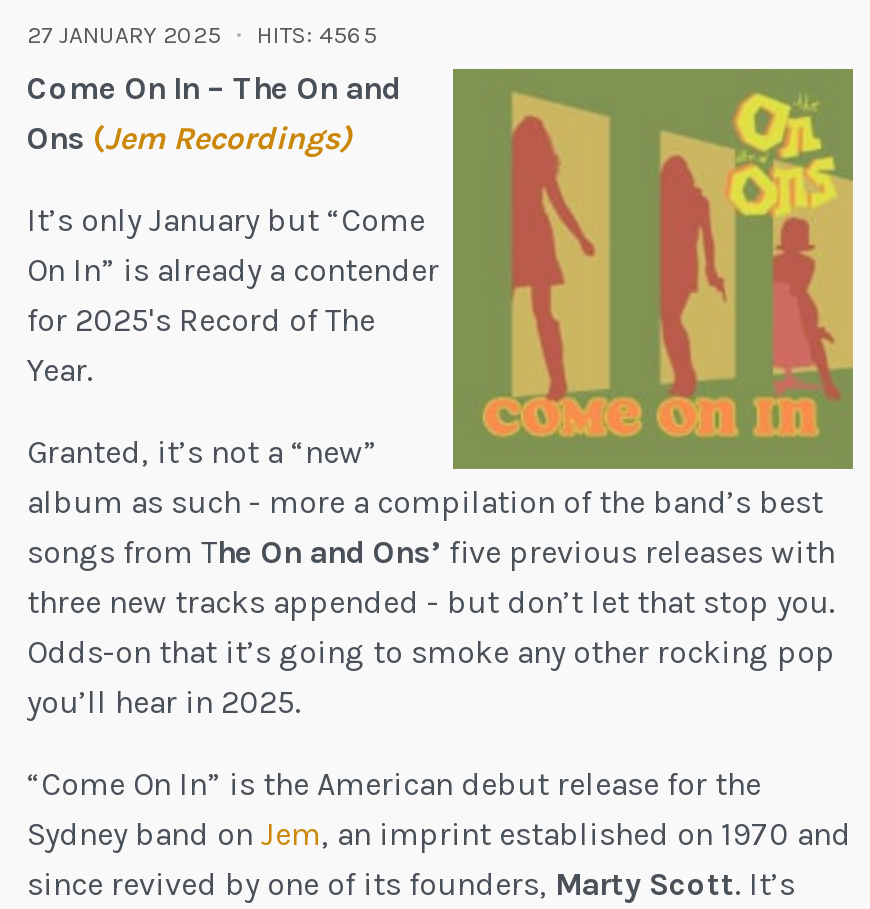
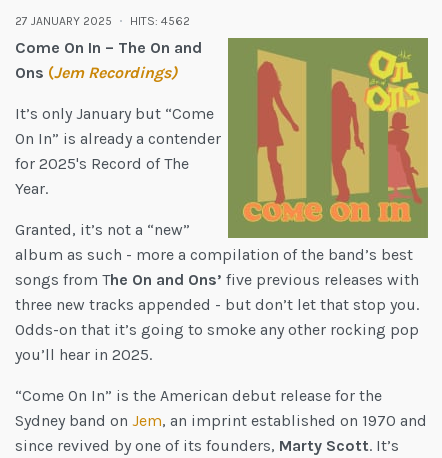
[27,21,377,49] 27 JANUARY 2025 HITS: 4565 -> [15,14,190,28] 27 JANUARY 2025 HITS: 4562

